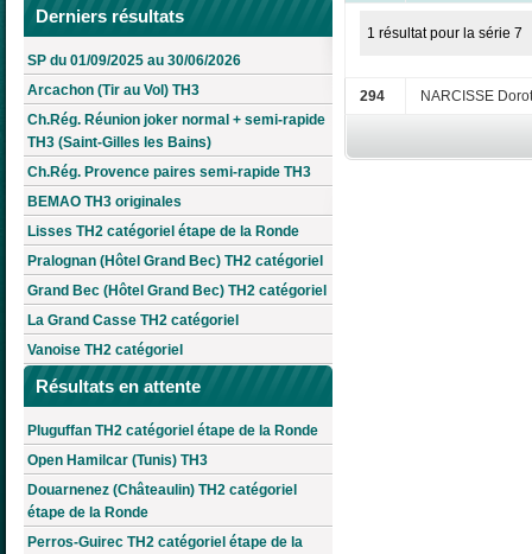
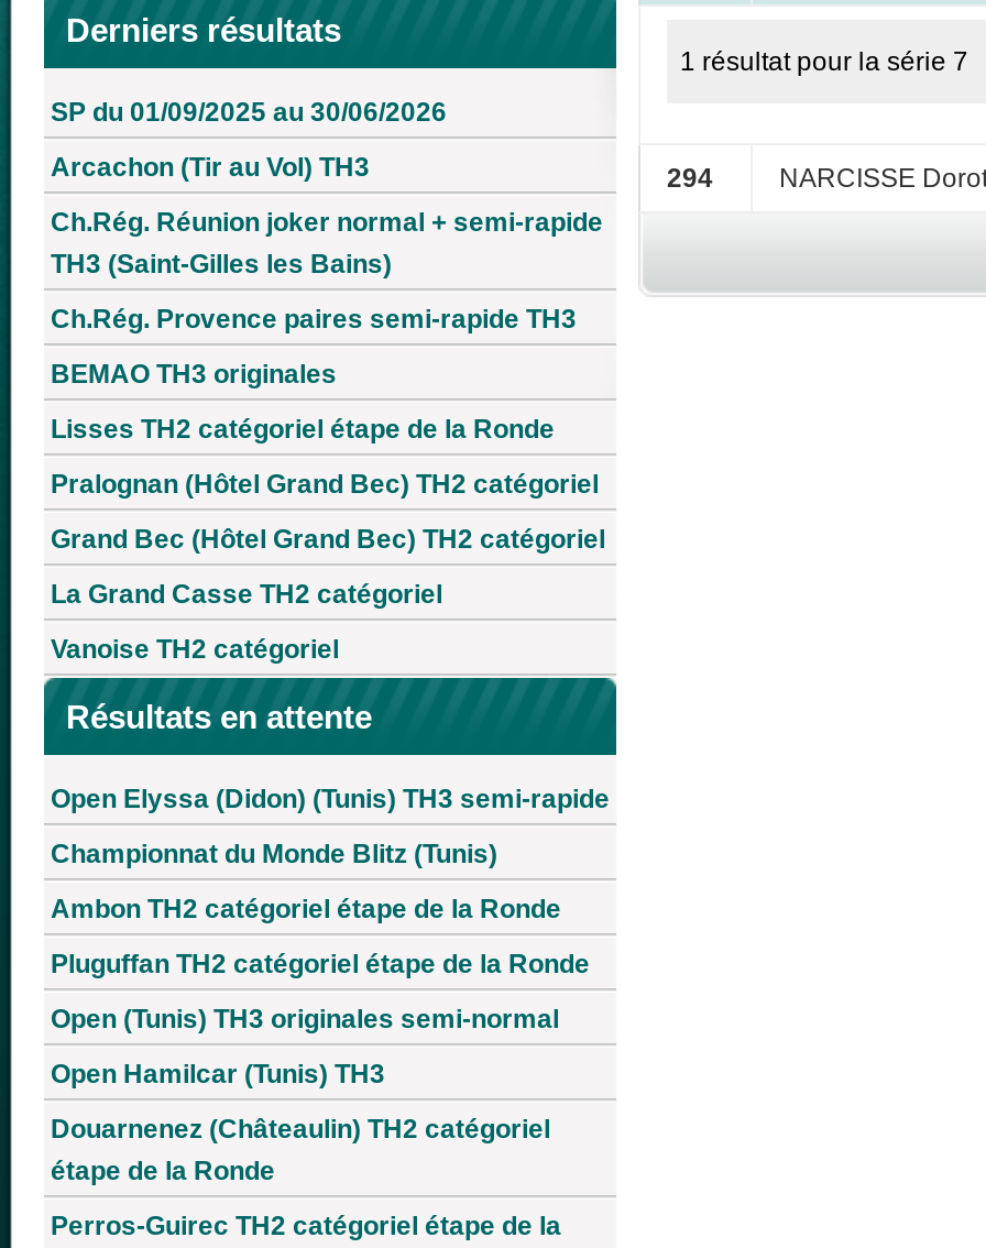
none -> [51,783,610,924] Open Elyssa (Didon) (Tunis) TH3 semi-rapide | Championnat du Monde Blitz (Tunis) | Ambon TH2 catégoriel étape de la Ronde
none -> [51,1003,559,1034] Open (Tunis) TH3 originales semi-normal

